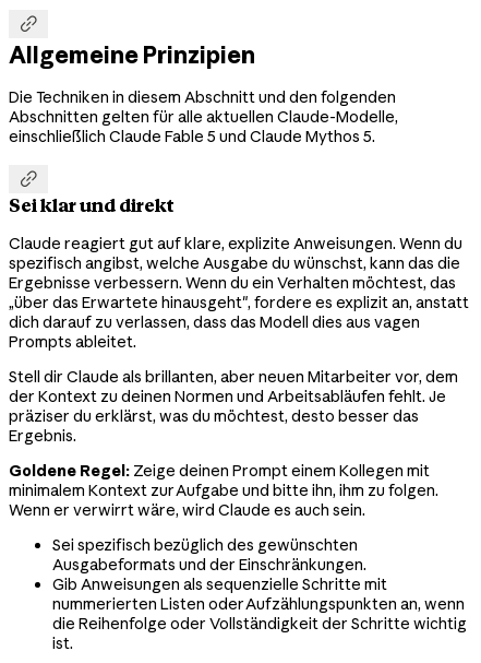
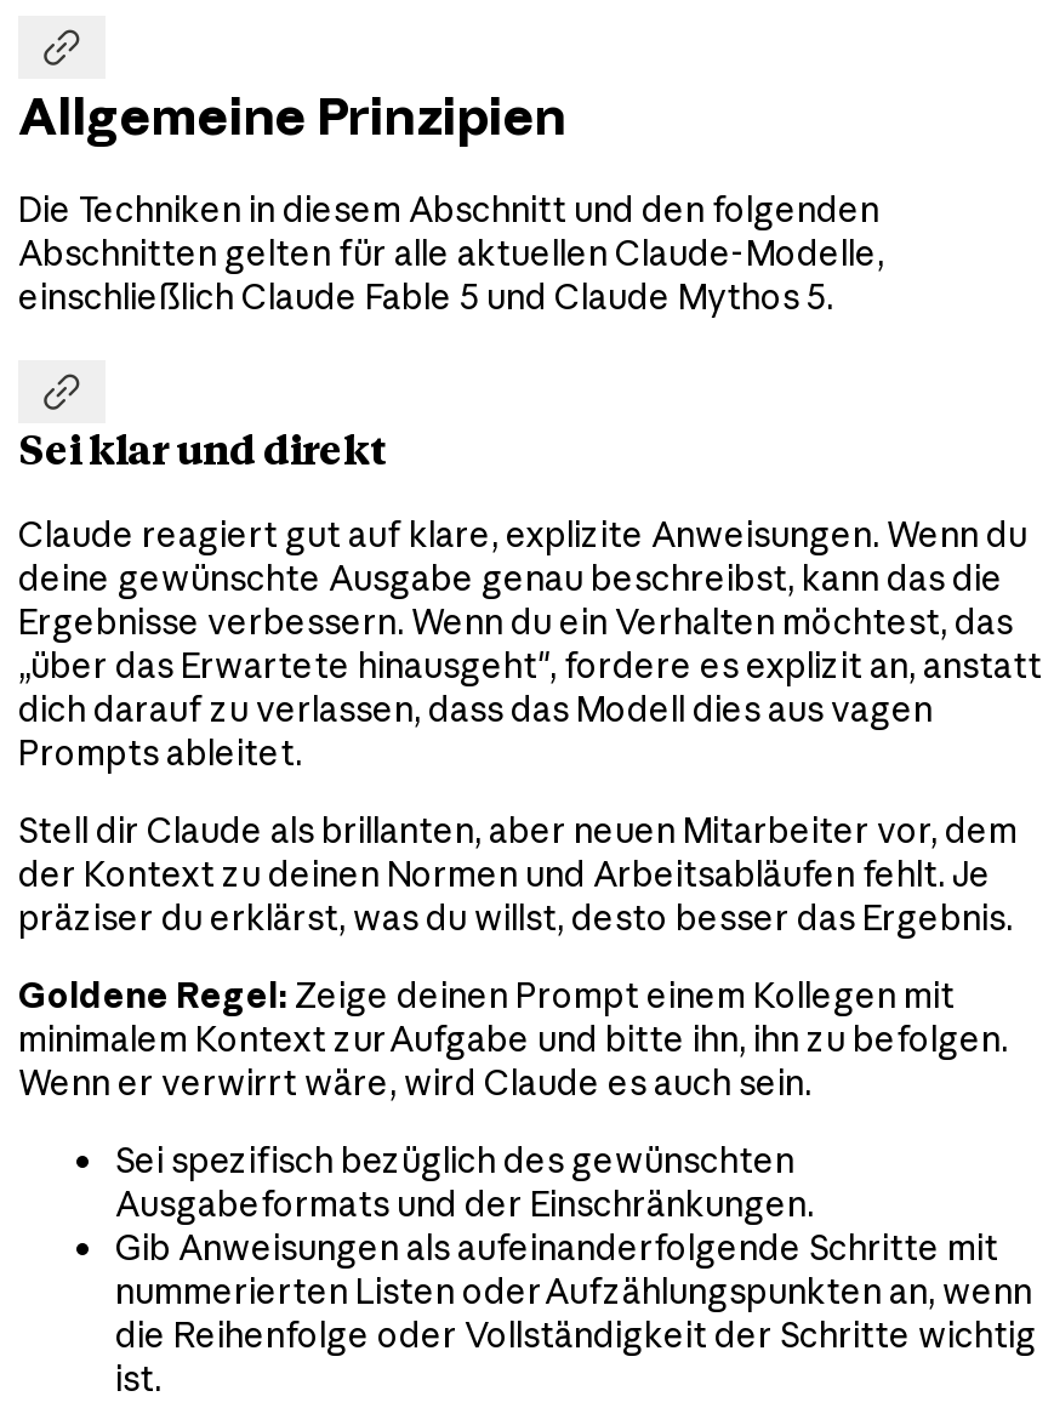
[9,253,460,273] spezifisch angibst, welche Ausgabe du wünschst, kann das die -> [18,557,1003,600] deine gewünschte Ausgabe genau beschreibst, kann das die
[9,406,419,446] präziser du erklärst, was du möchtest, desto besser das | Ergebnis. -> [18,896,1013,940] präziser du erklärst, was du willst, desto besser das Ergebnis.
[9,481,438,500] minimalem Kontext zur Aufgabe und bitte ihn, ihm zu folgen. -> [18,1018,1008,1061] minimalem Kontext zur Aufgabe und bitte ihn, ihn zu befolgen.
[52,575,387,594] Gib Anweisungen als sequenzielle Schritte mit -> [115,1226,998,1270] Gib Anweisungen als aufeinanderfolgende Schritte mit

